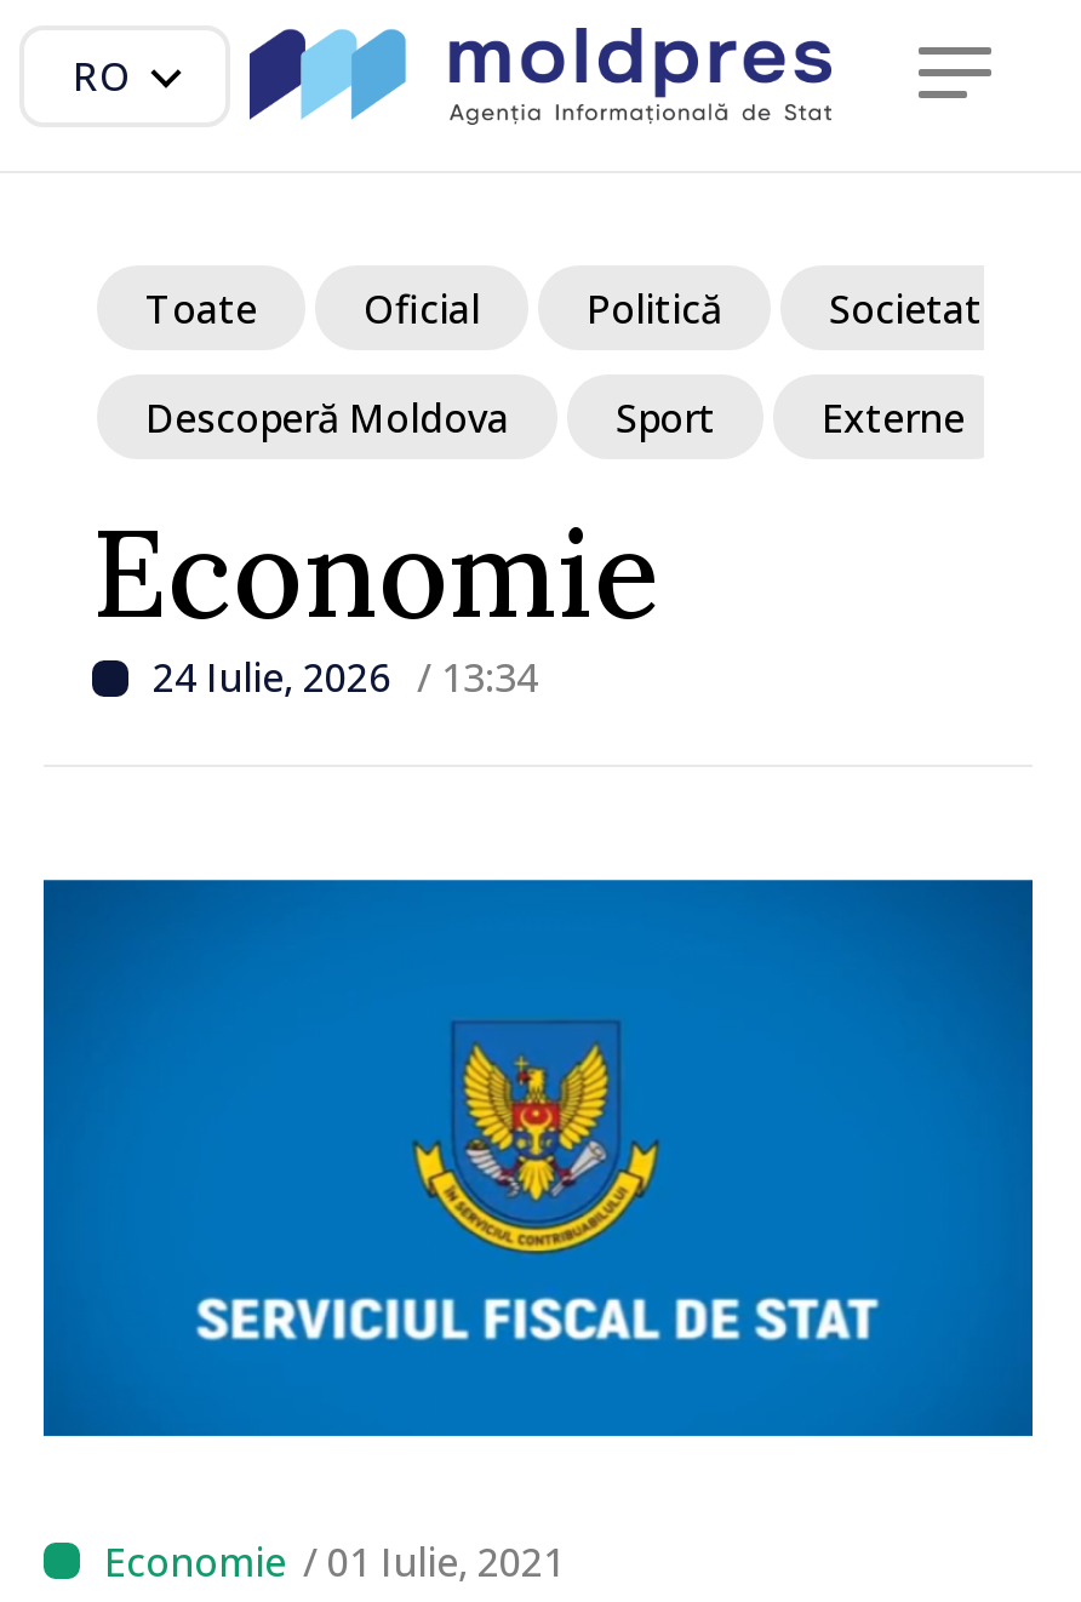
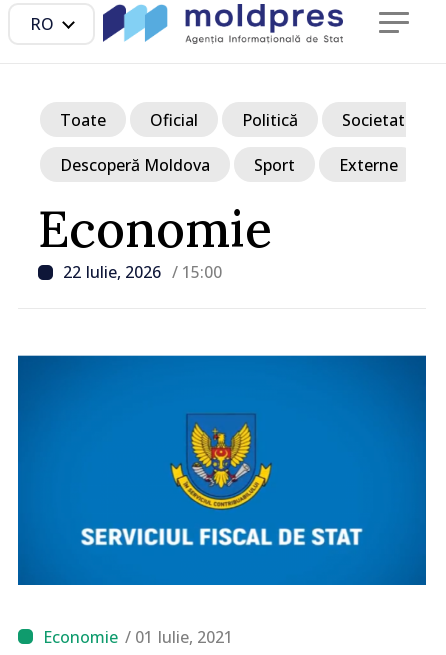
[153,651,538,704] 24 Iulie, 2026 / 13:34 -> [63,261,222,283] 22 Iulie, 2026 / 15:00

